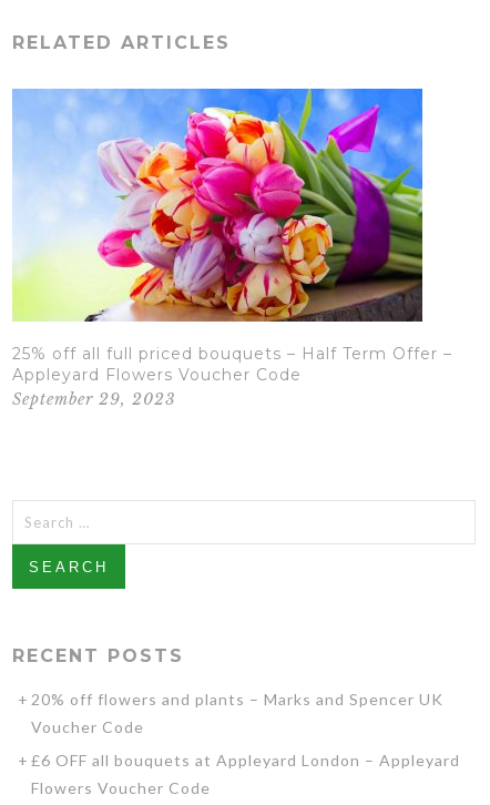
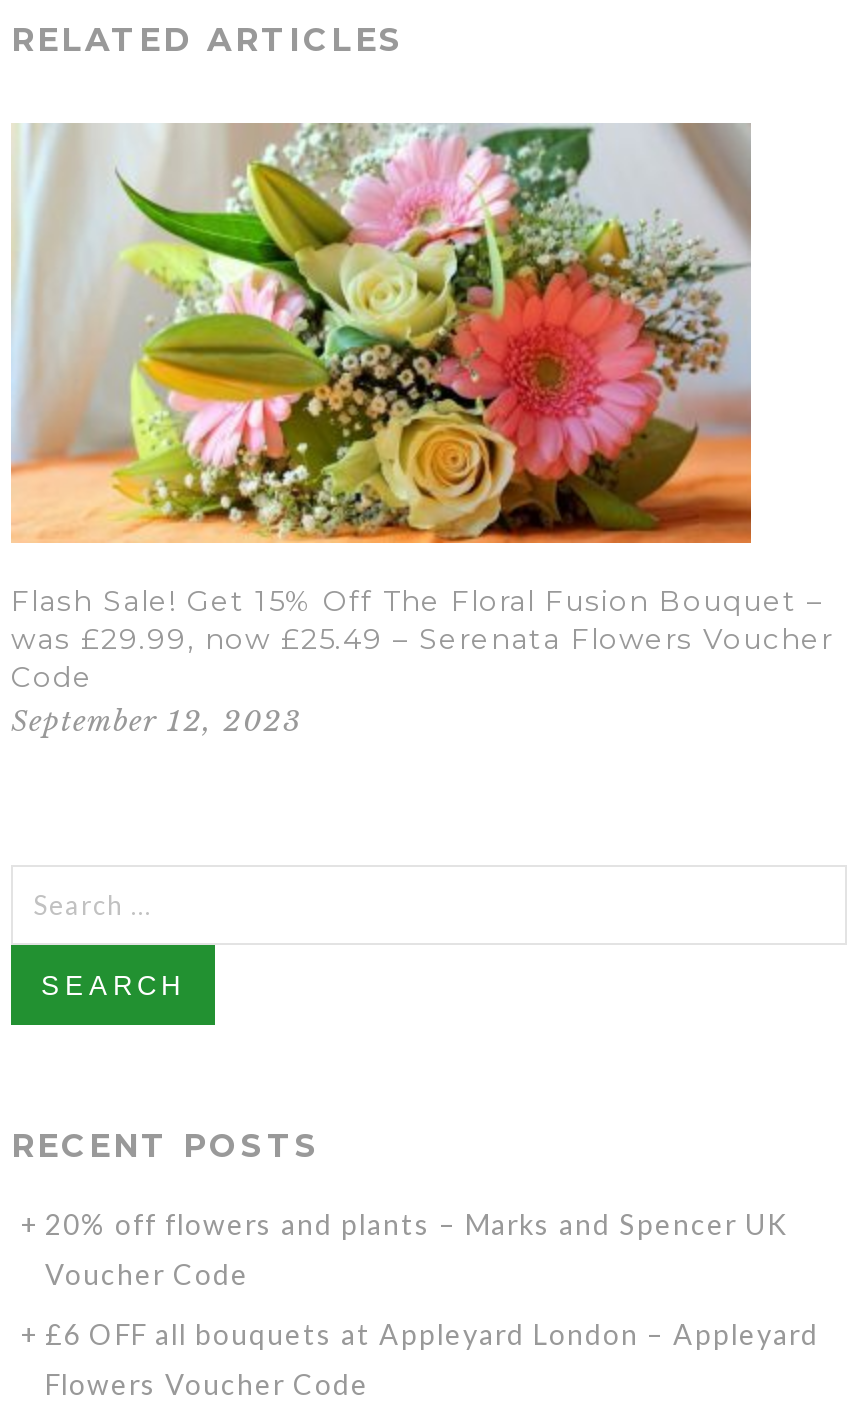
[12,88,452,410] [image] | 25% off all full priced bouquets – Half Term Offer – | Appleyard Flowers Voucher Code | September 29, 2023 -> [11,121,833,740] [image] | Flash Sale! Get 15% Off The Floral Fusion Bouquet – | was £29.99, now £25.49 – Serenata Flowers Voucher | Code | September 12, 2023

